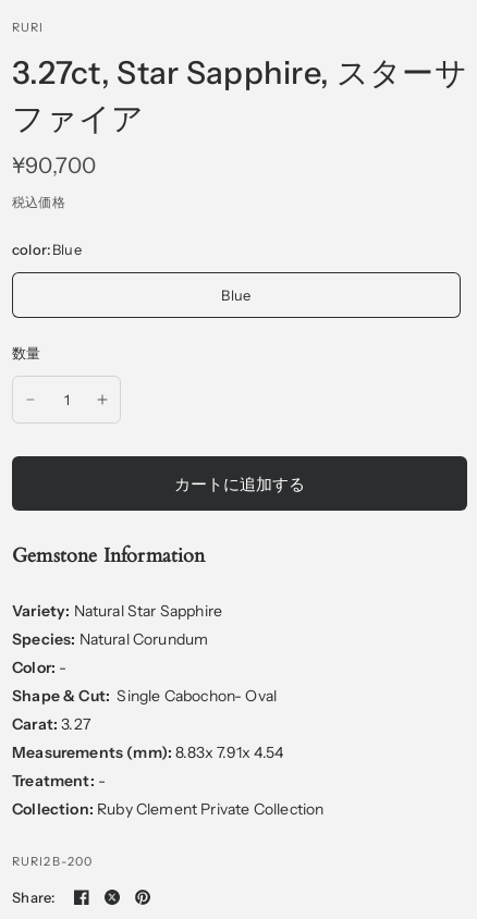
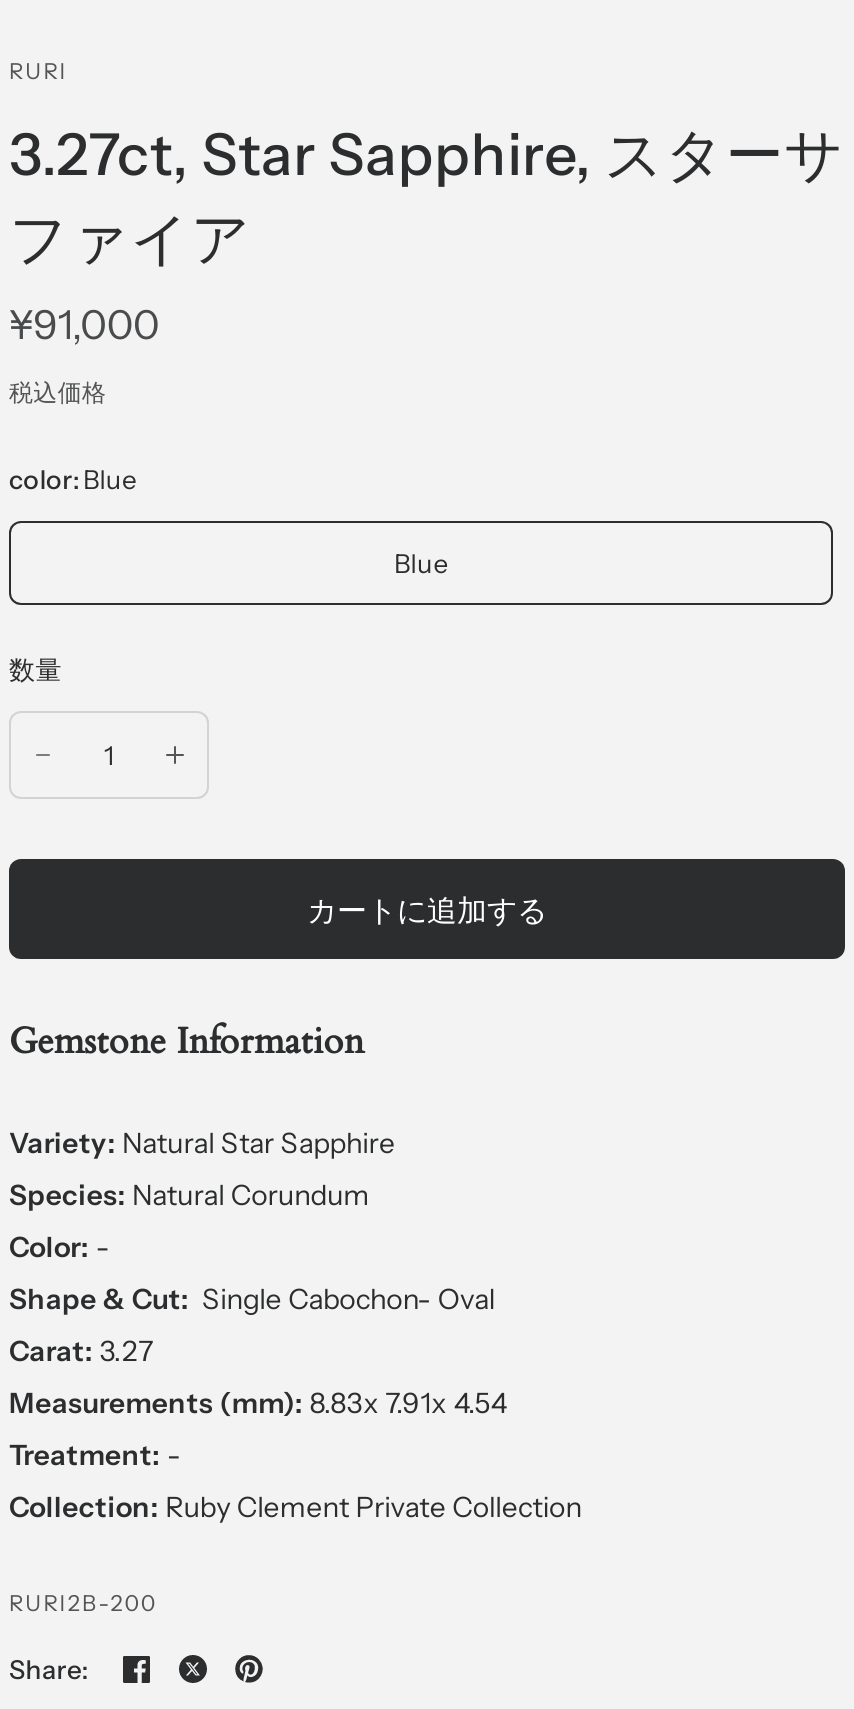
[12,153,96,179] ¥90,700 -> [9,301,159,349] ¥91,000

